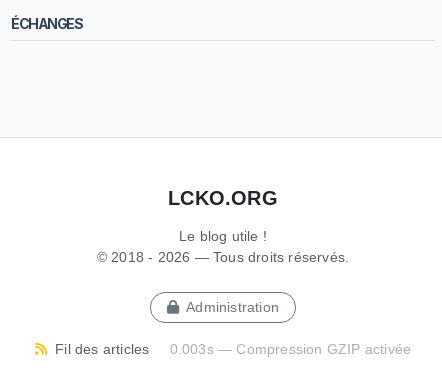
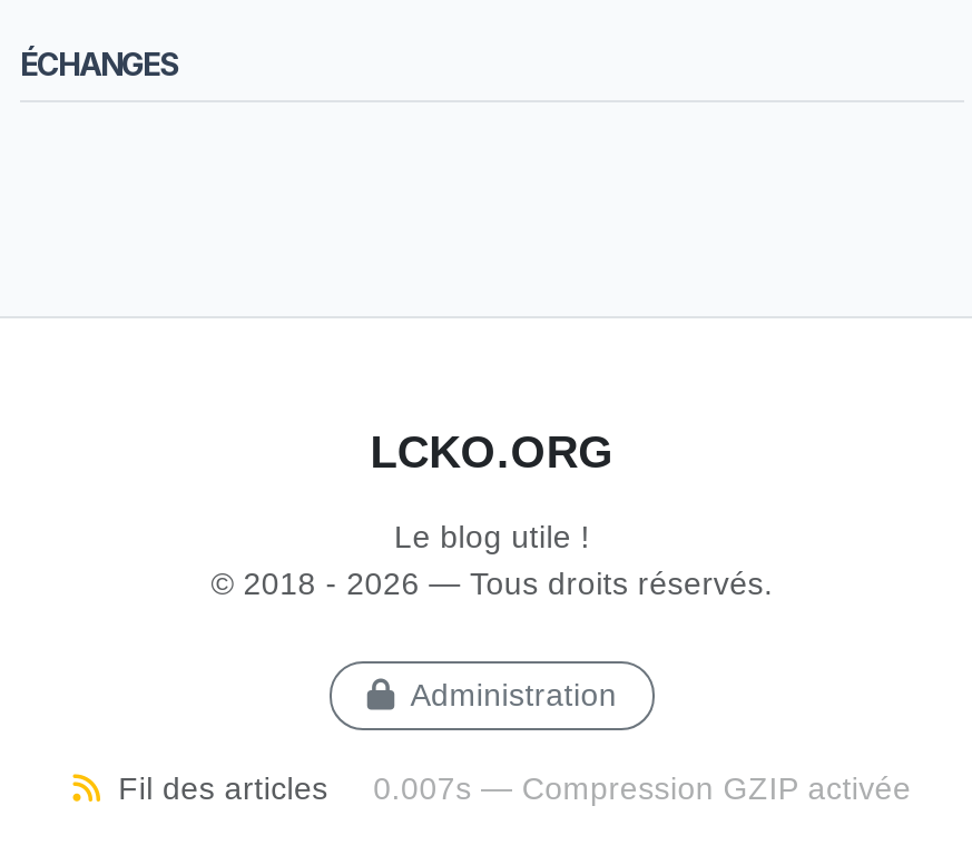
[170,341,411,357] 0.003s — Compression GZIP activée -> [373,769,911,805] 0.007s — Compression GZIP activée

